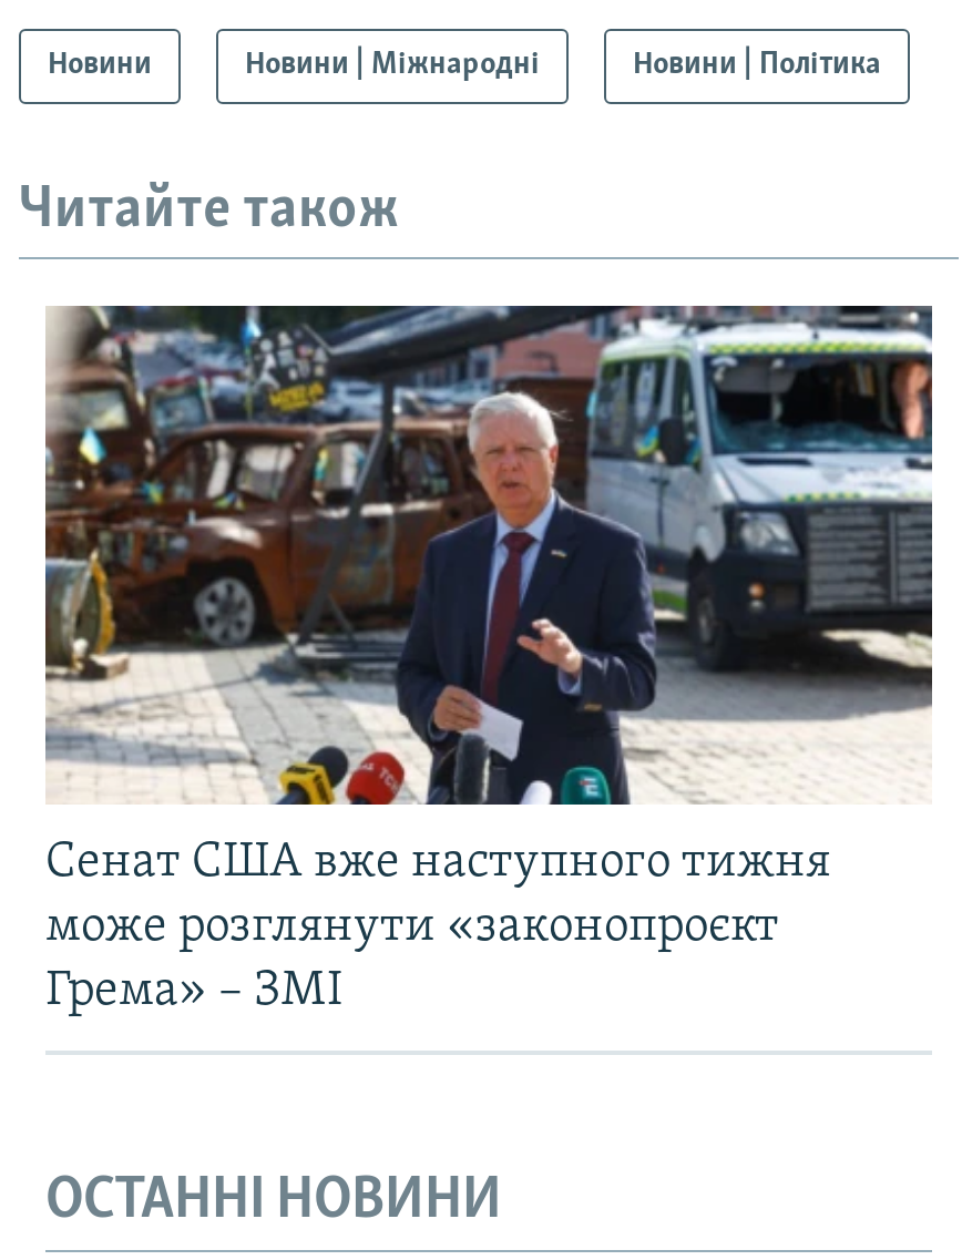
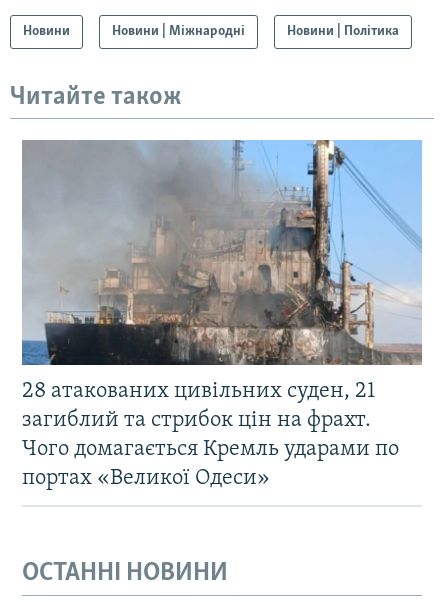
[45,304,934,1018] [image] | Сенат CША вже наступного тижня | може розглянути «законопроєкт | Грема» – ЗМІ -> [21,139,423,490] [image] | 28 атакованих цивільних суден, 21 | загиблий та стрибок цін на фрахт. | Чого домагається Кремль ударами по | портах «Великої Одеси»

